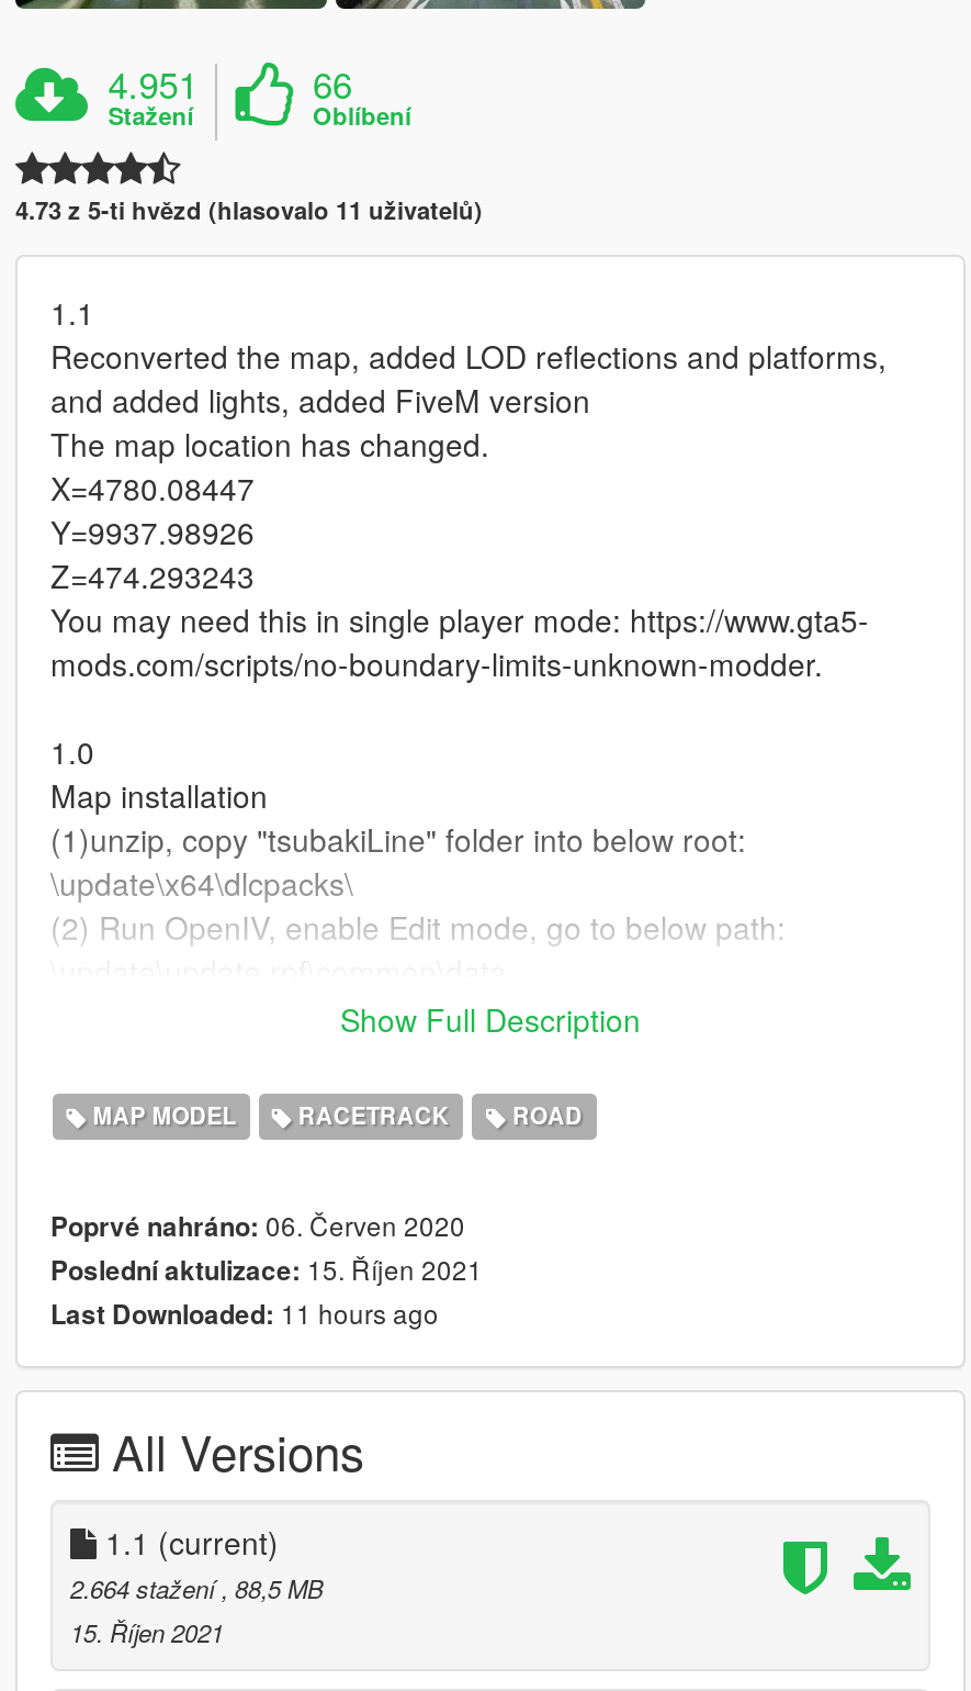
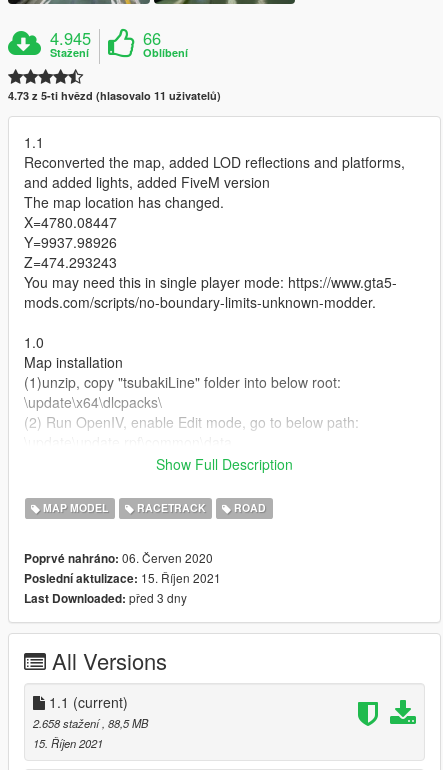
[108,56,198,109] 4.951 -> [50,25,91,49] 4.945
[50,1292,439,1332] Last Downloaded: 11 hours ago -> [24,588,187,606] Last Downloaded: před 3 dny
[70,1569,323,1604] 2.664 stažení, 88,5 MB -> [33,714,148,730] 2.658 stažení, 88,5 MB

